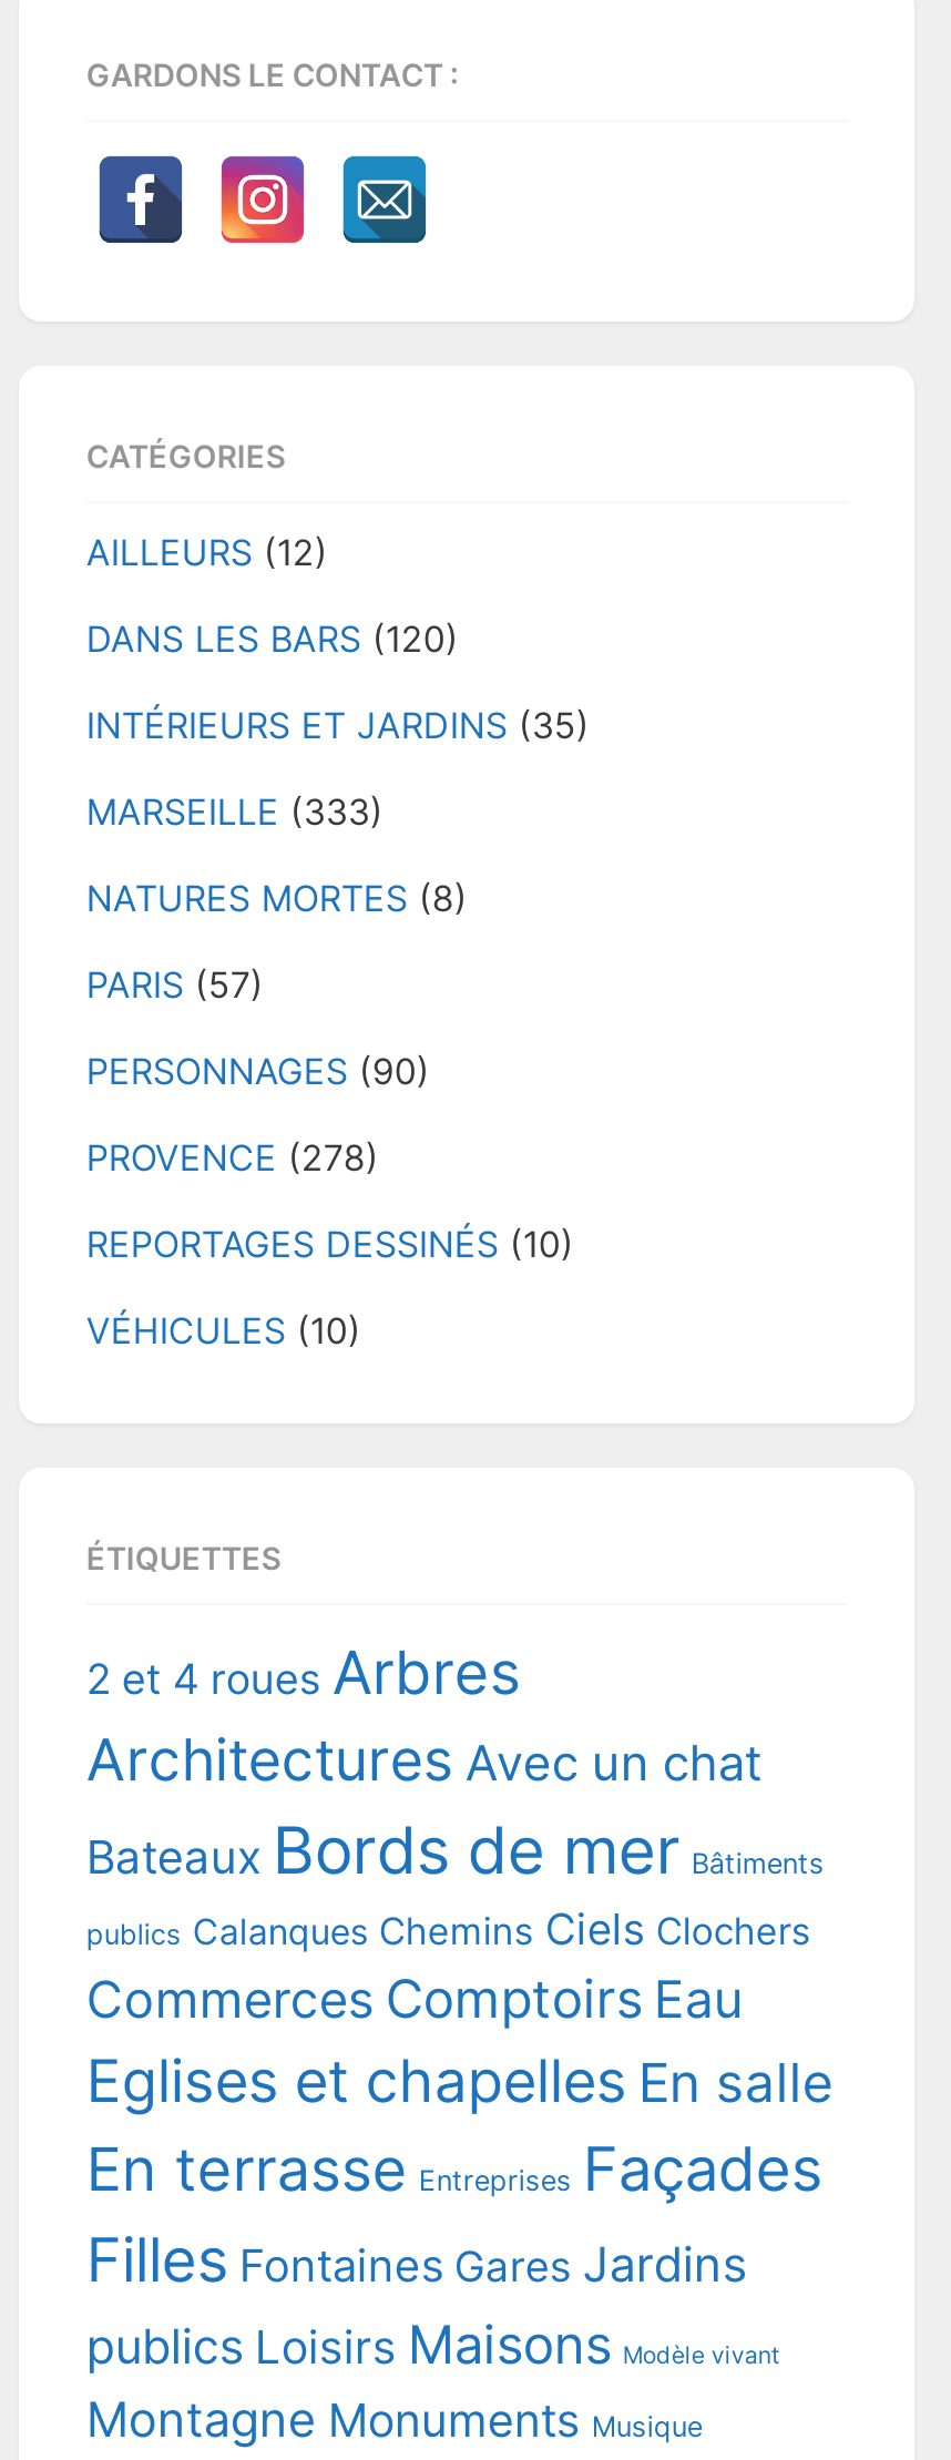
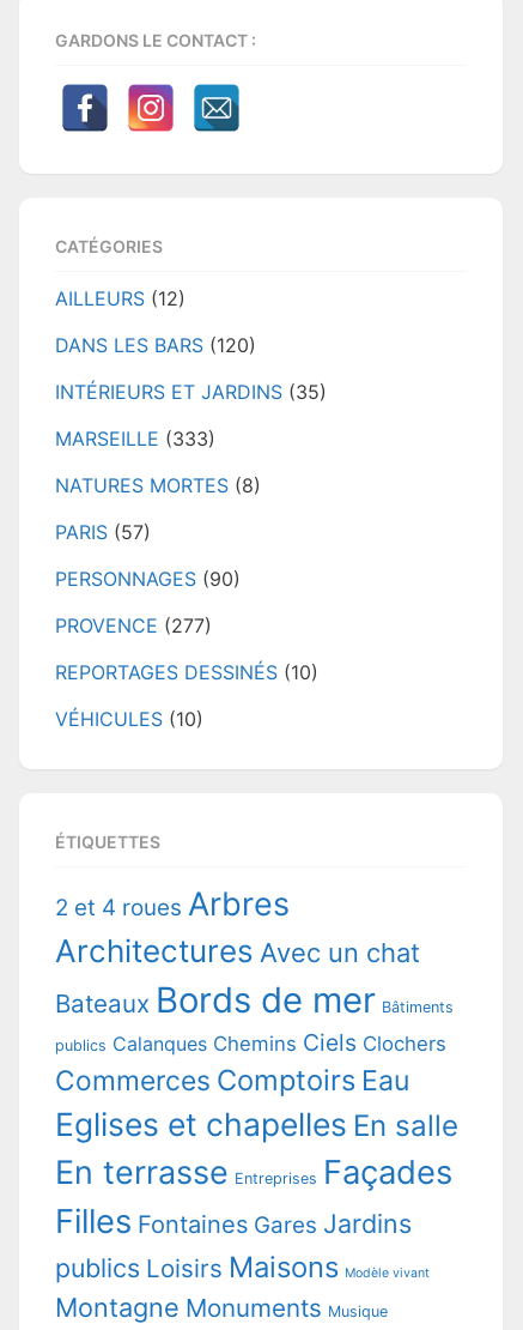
[86,1135,379,1180] PROVENCE (278) -> [56,613,212,637] PROVENCE (277)

